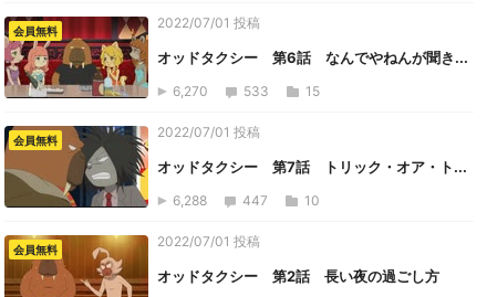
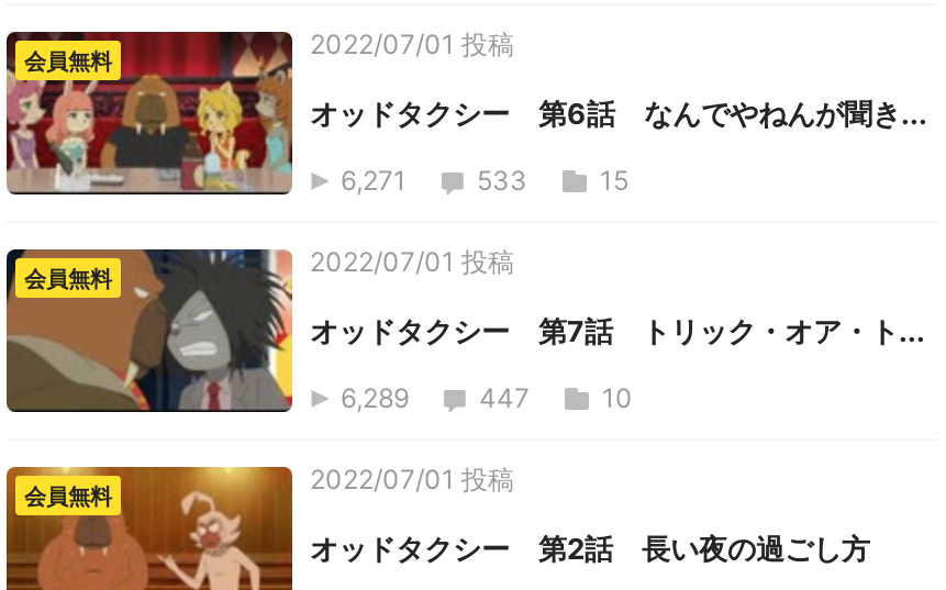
[173,83,208,99] 6,270 -> [341,164,407,197] 6,271
[173,192,207,209] 6,288 -> [341,381,409,414] 6,289

